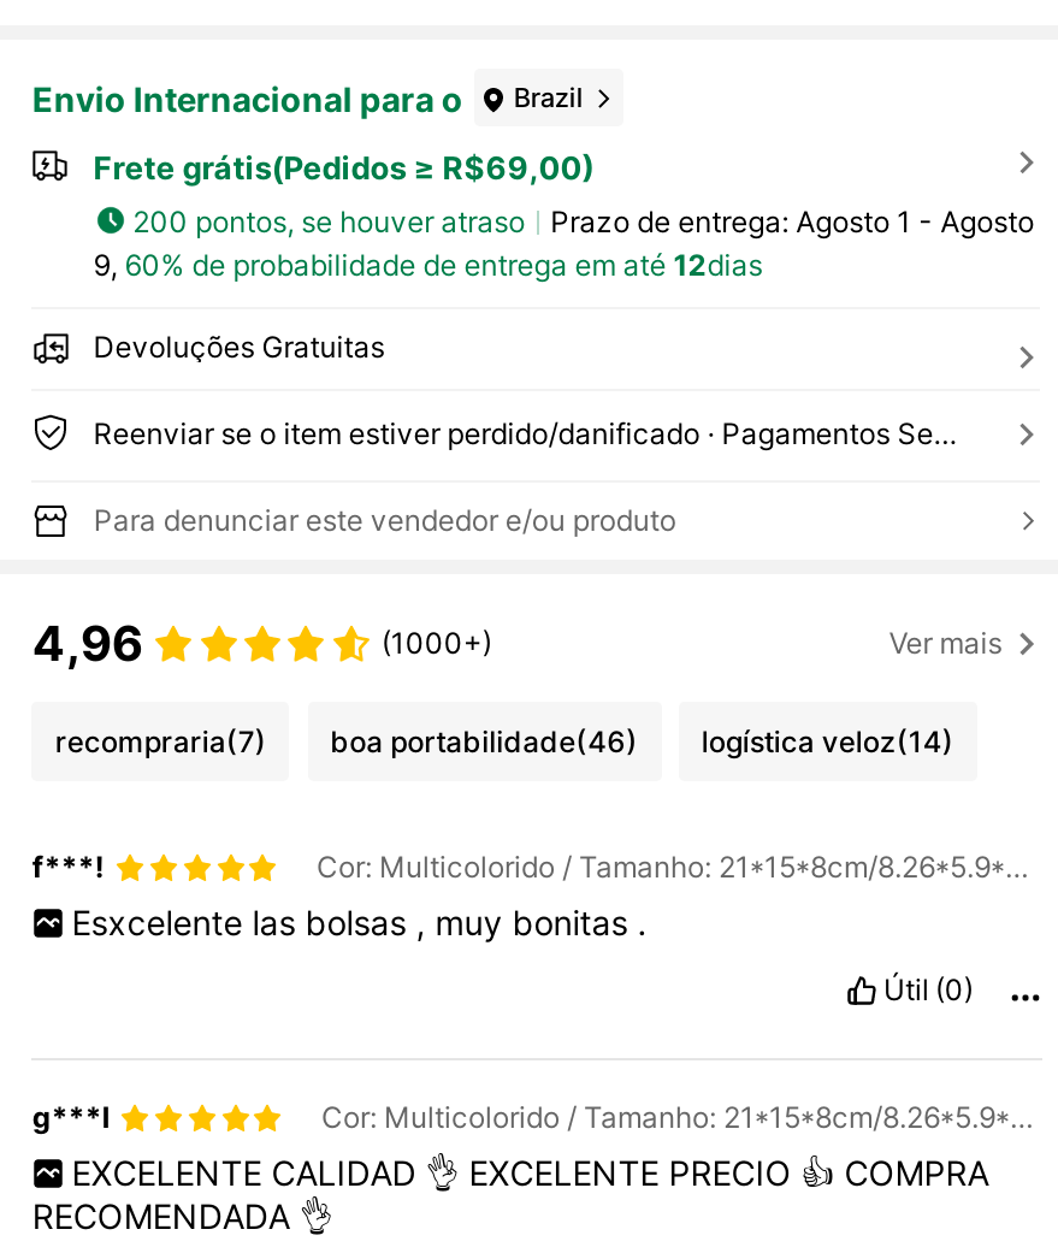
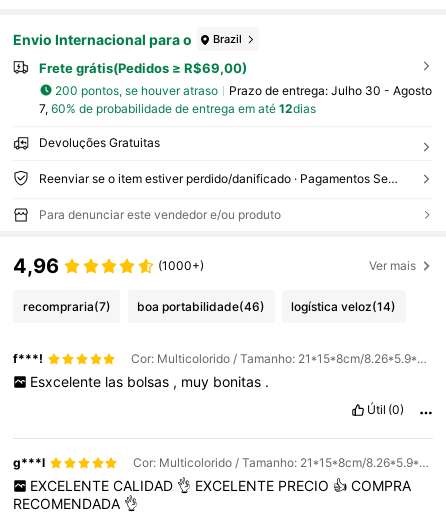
[550,203,1034,239] Prazo de entrega: Agosto 1 - Agosto -> [229,83,432,98] Prazo de entrega: Julho 30 - Agosto
[93,247,762,283] 9, 60% de probabilidade de entrega em até 12dias -> [39,101,316,116] 7, 60% de probabilidade de entrega em até 12dias

